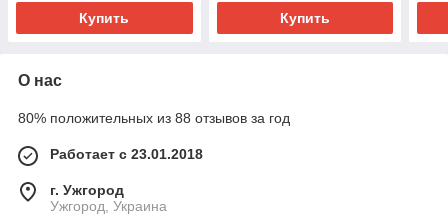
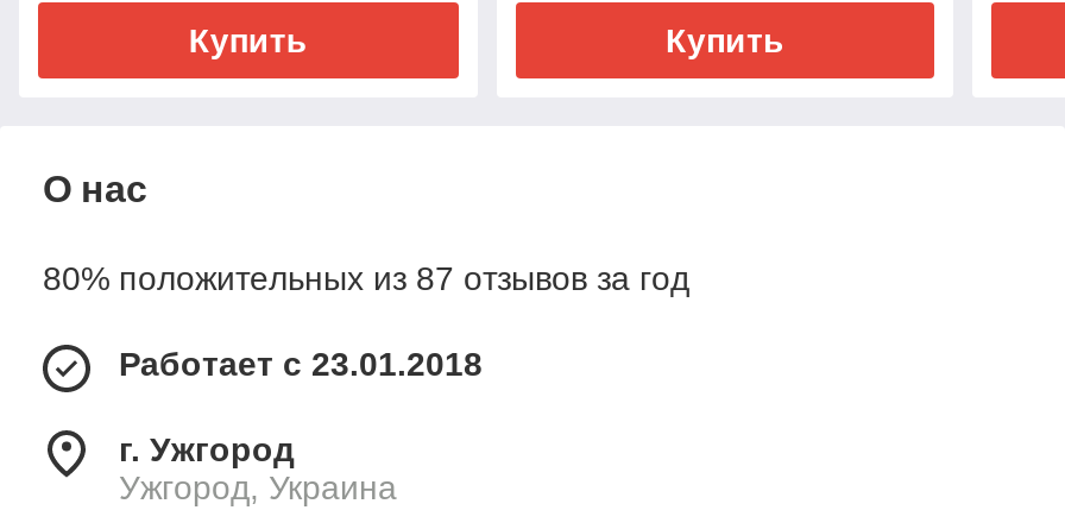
[18,110,290,126] 80% положительных из 88 отзывов за год -> [43,260,689,298] 80% положительных из 87 отзывов за год

